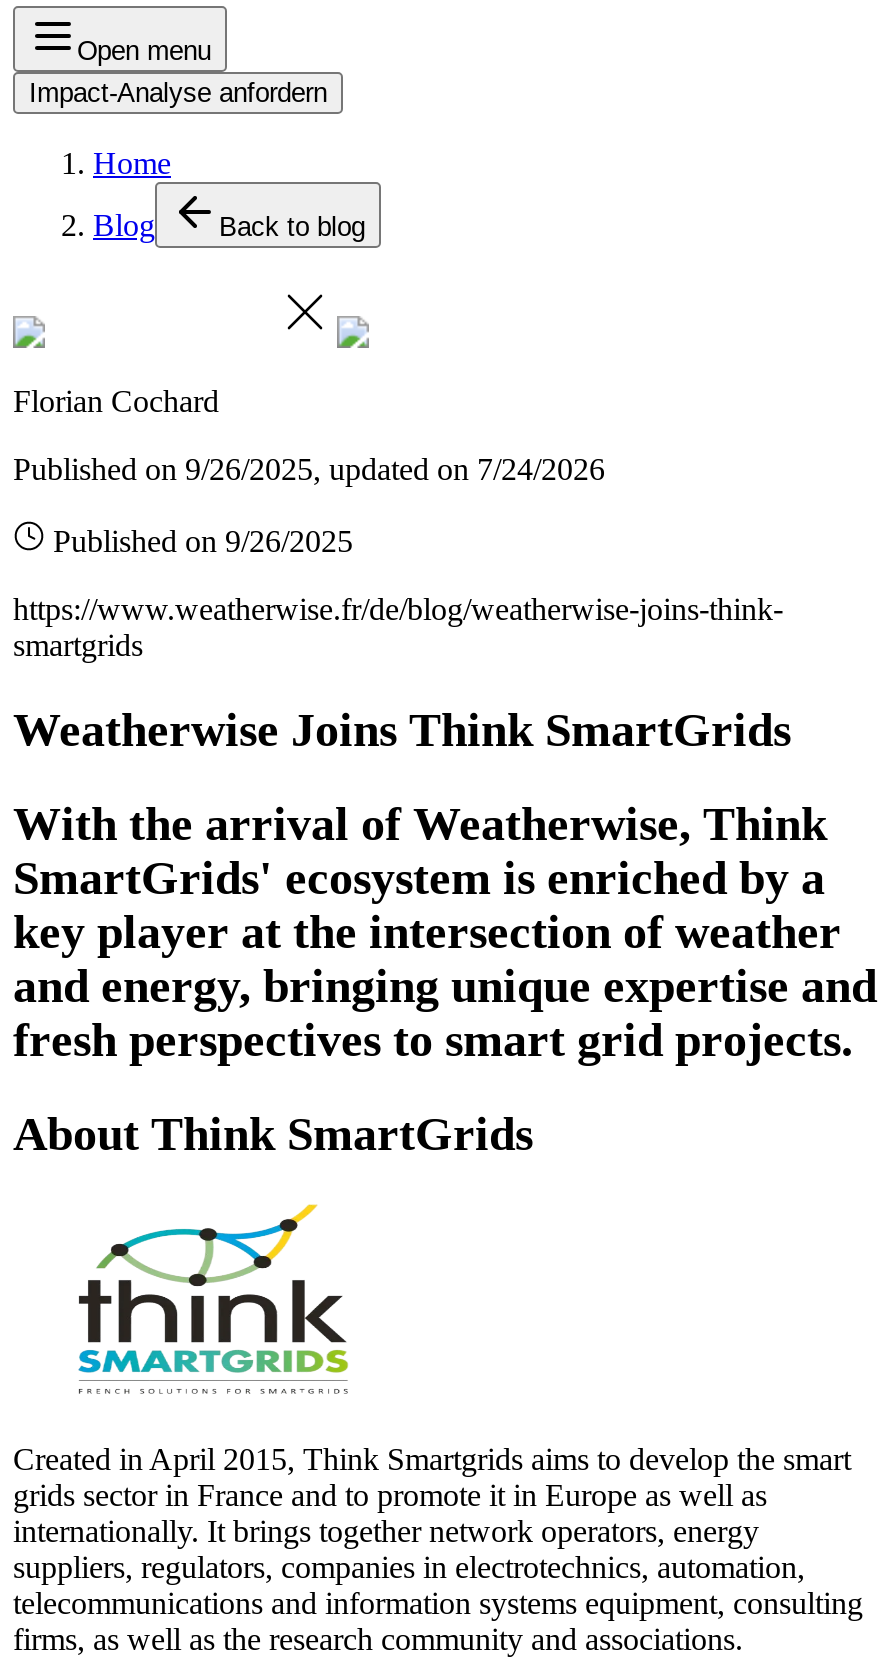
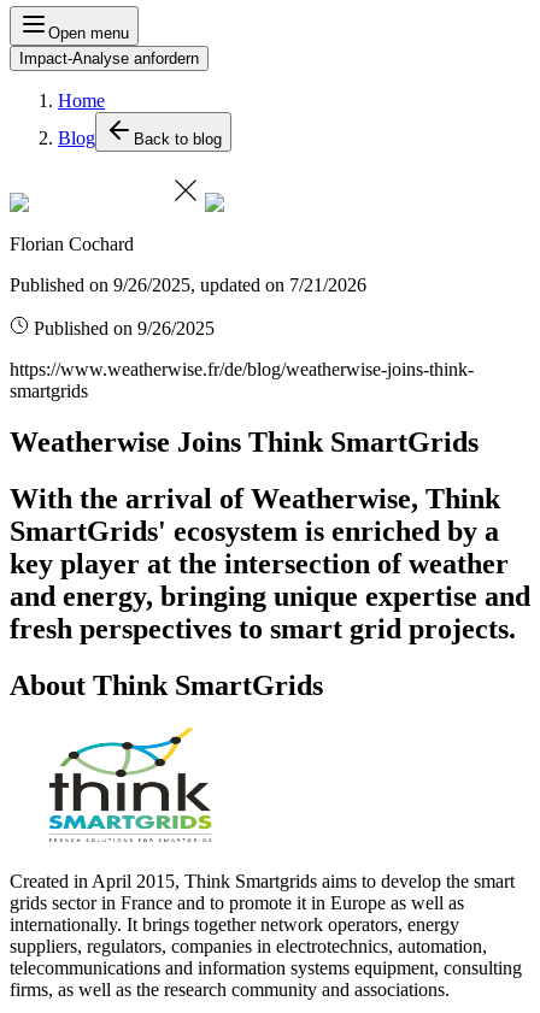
[13,452,605,486] Published on 9/26/2025, updated on 7/24/2026 -> [10,275,366,295] Published on 9/26/2025, updated on 7/21/2026

